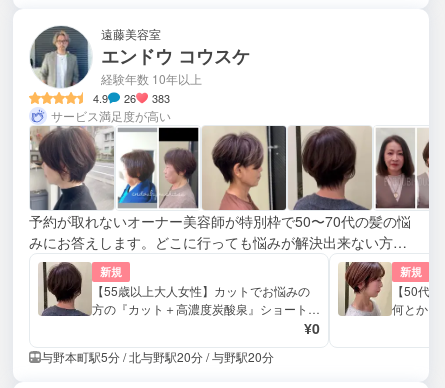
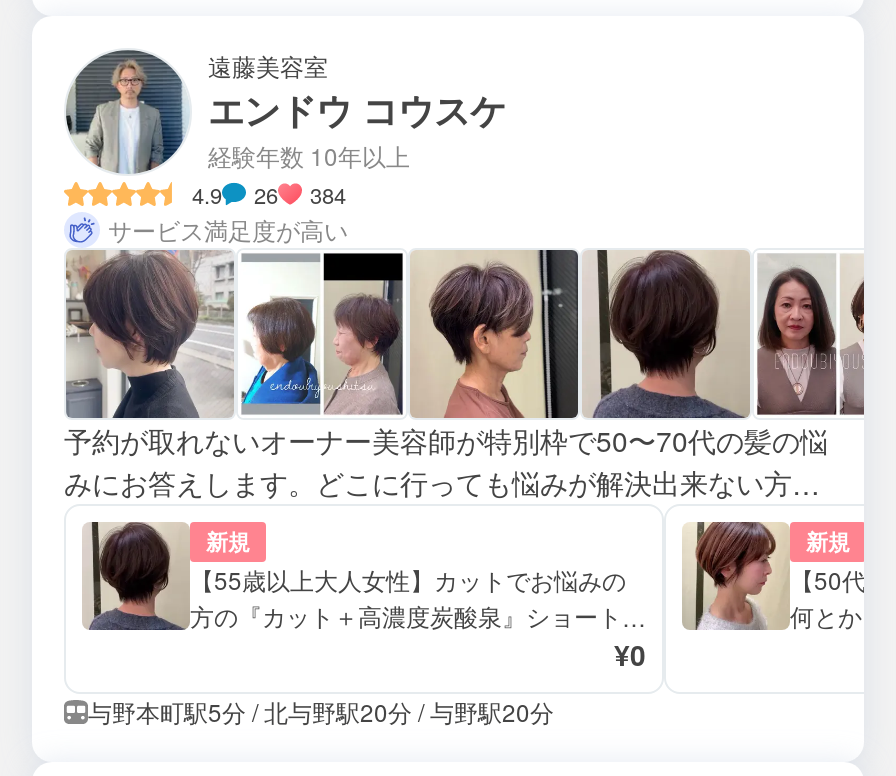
[93,90,170,106] 4.9 26 383 -> [192,179,346,211] 4.9 26 384

